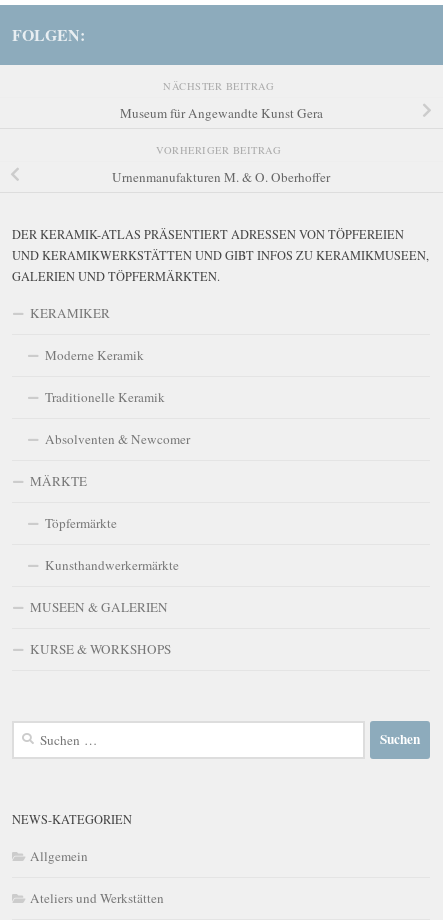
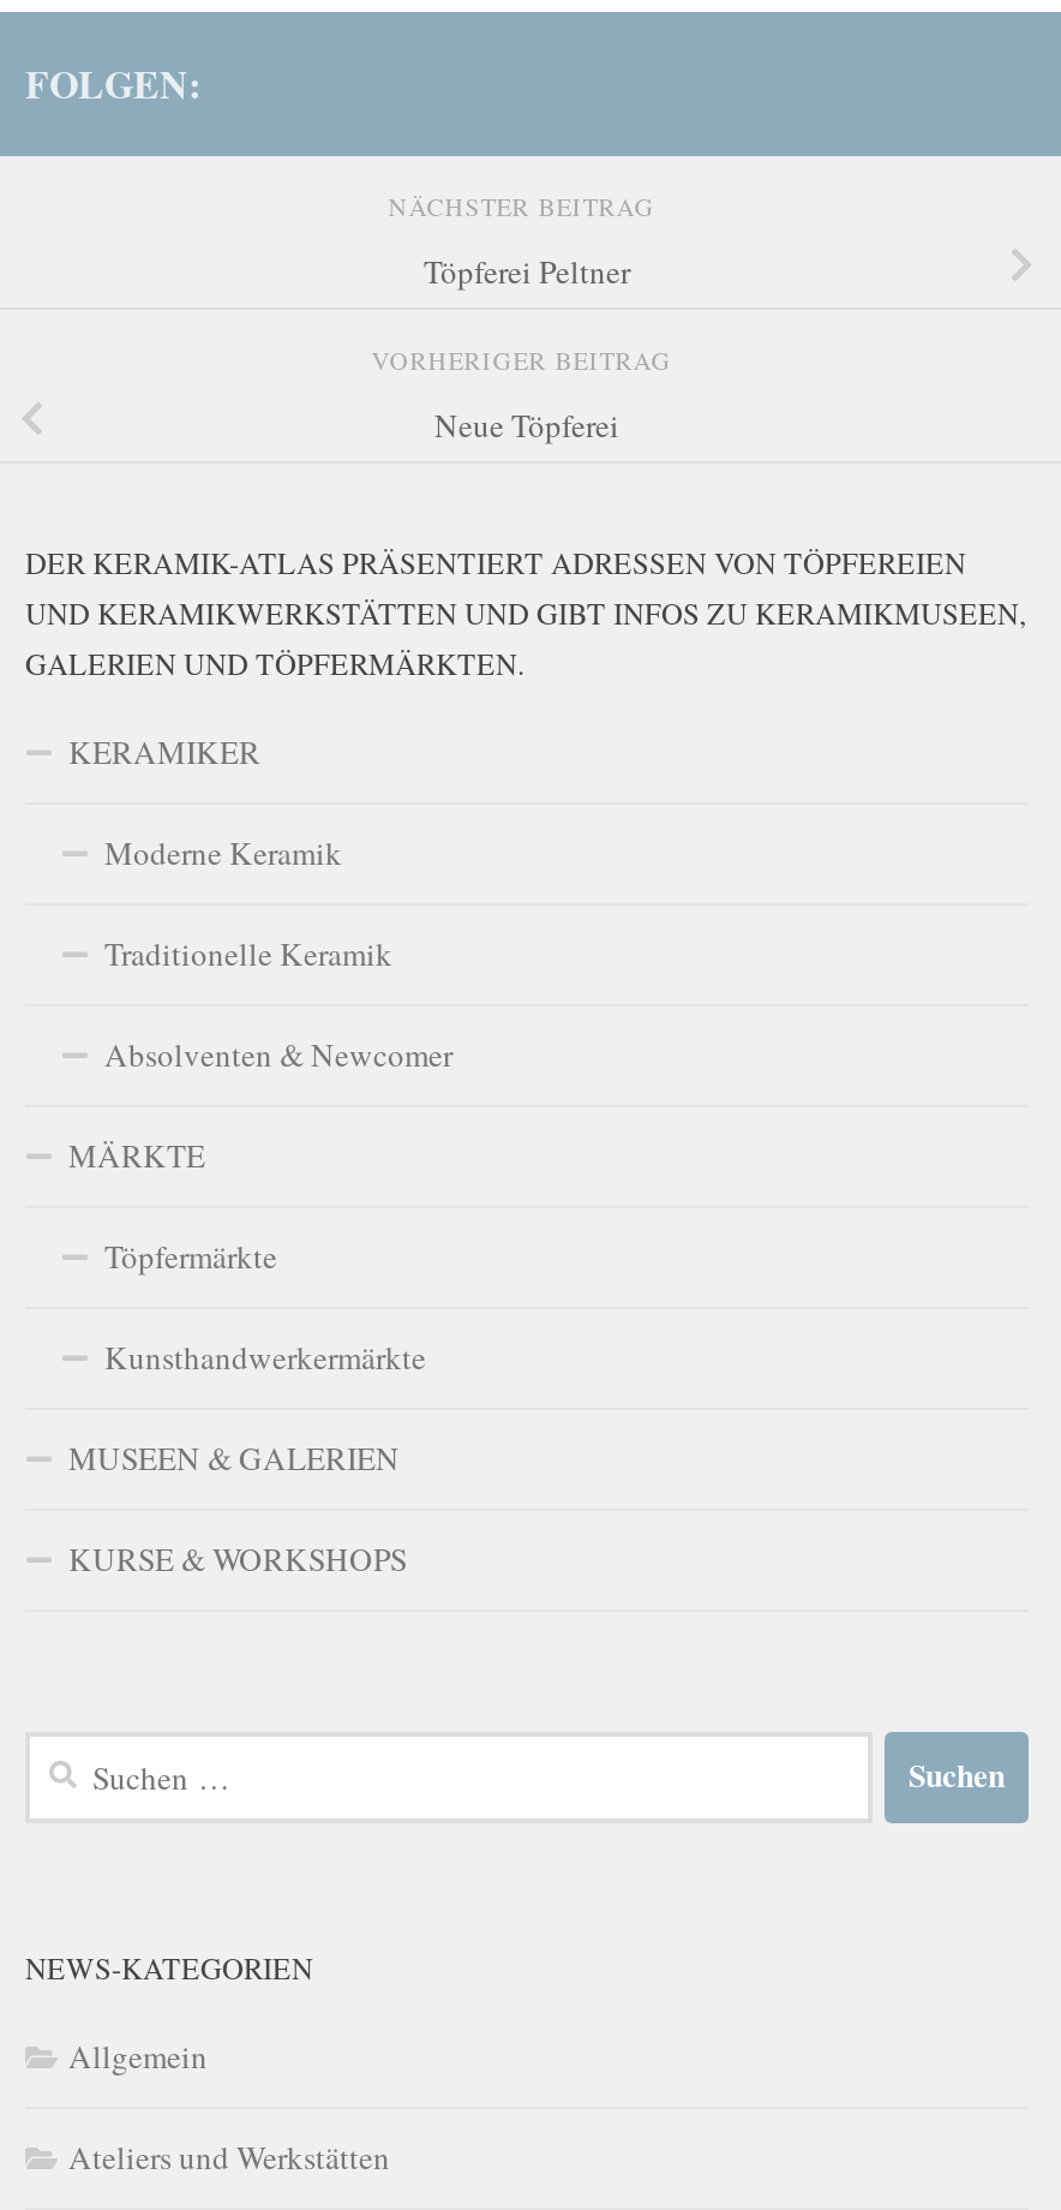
[119,104,322,122] Museum für Angewandte Kunst Gera -> [424,250,630,293] Töpferei Peltner
[112,168,330,186] Urnenmanufakturen M. & O. Oberhoffer -> [434,404,619,447] Neue Töpferei

